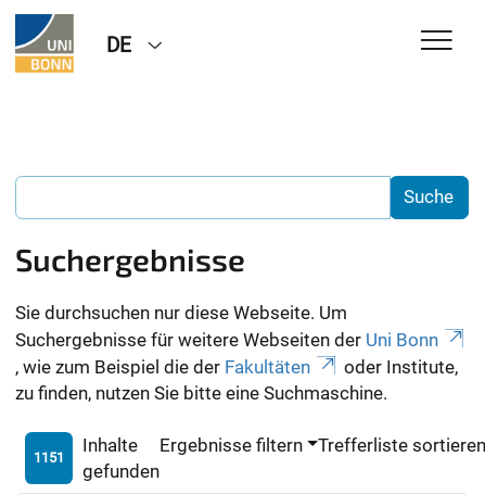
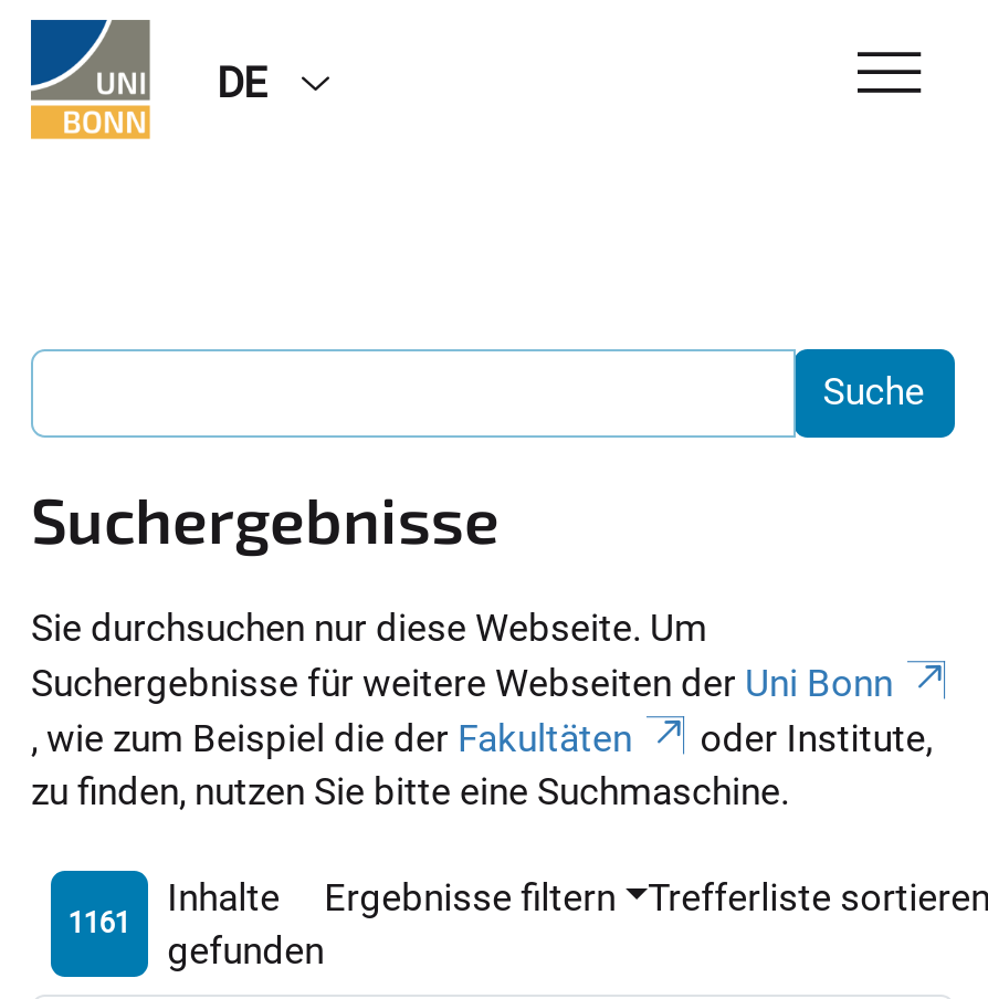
[33,449,64,465] 1151 -> [68,906,130,939] 1161

